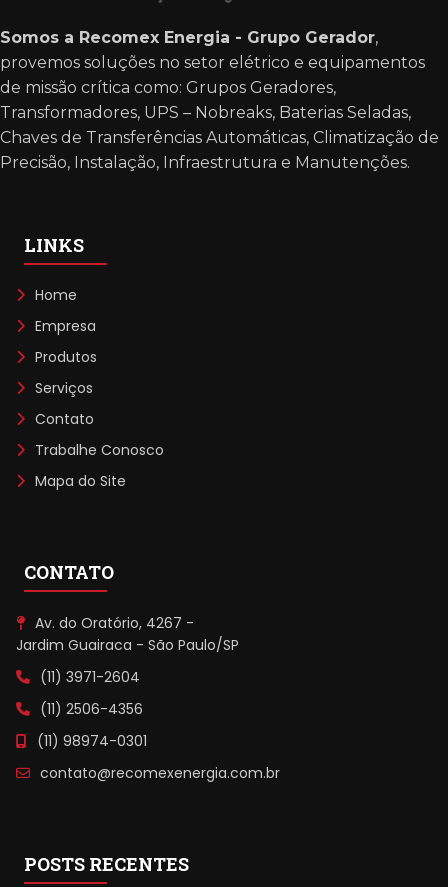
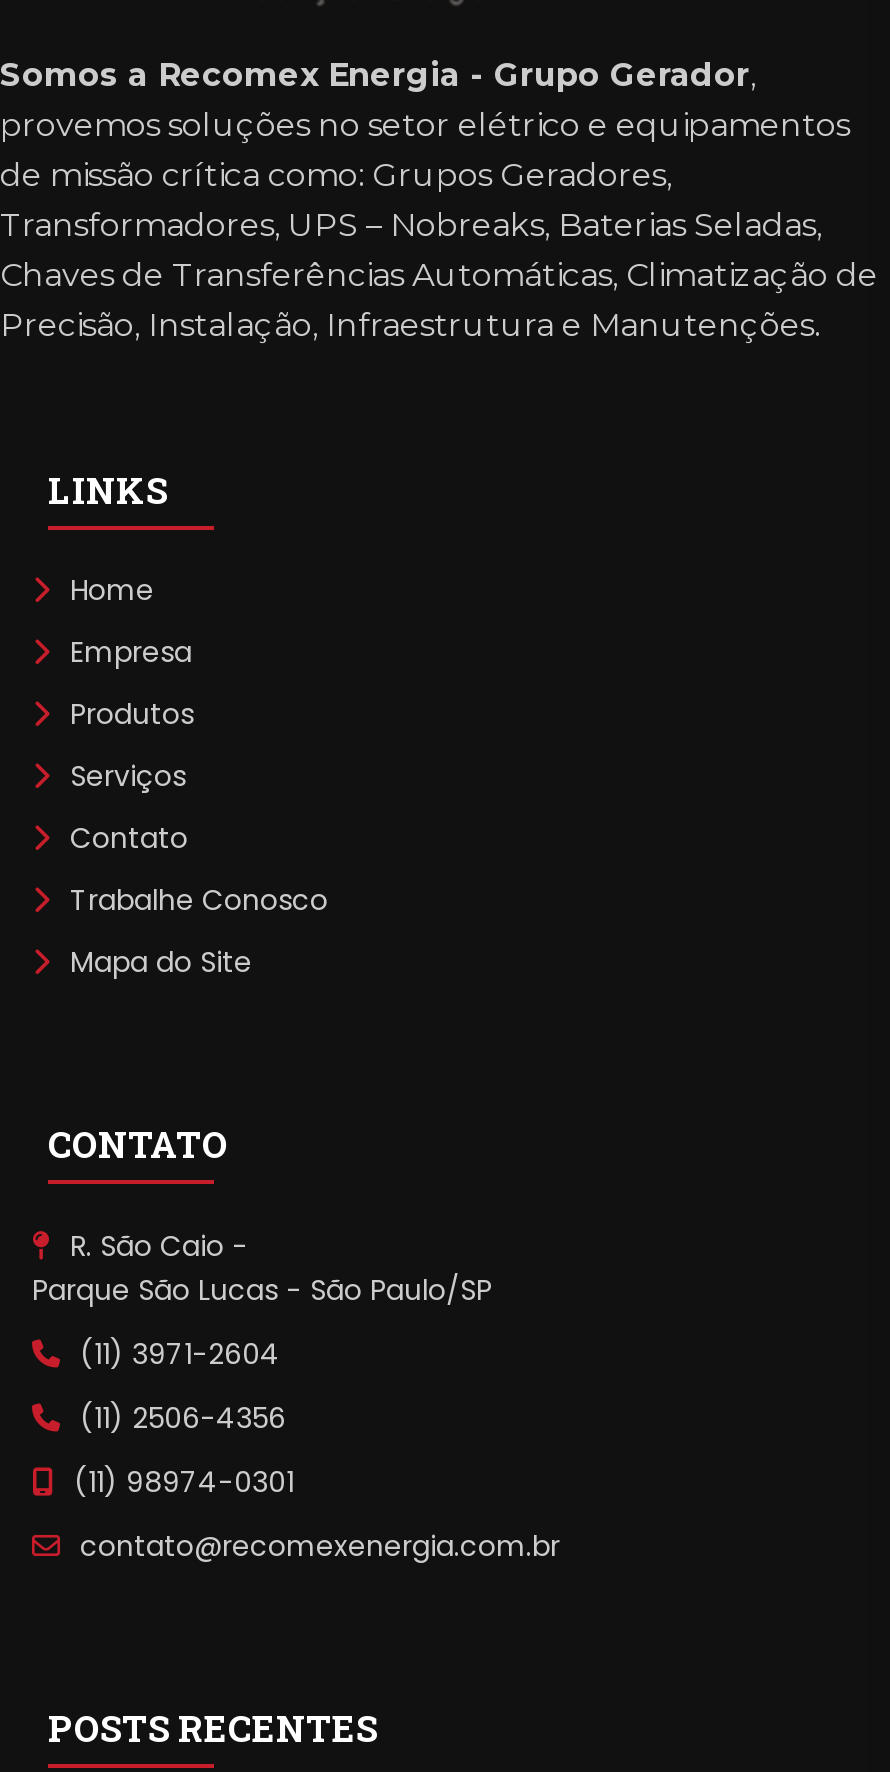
[16,613,239,655] Av. do Oratório, 4267 - | Jardim Guairaca - São Paulo/SP -> [32,1225,492,1309] R. São Caio - | Parque São Lucas - São Paulo/SP

